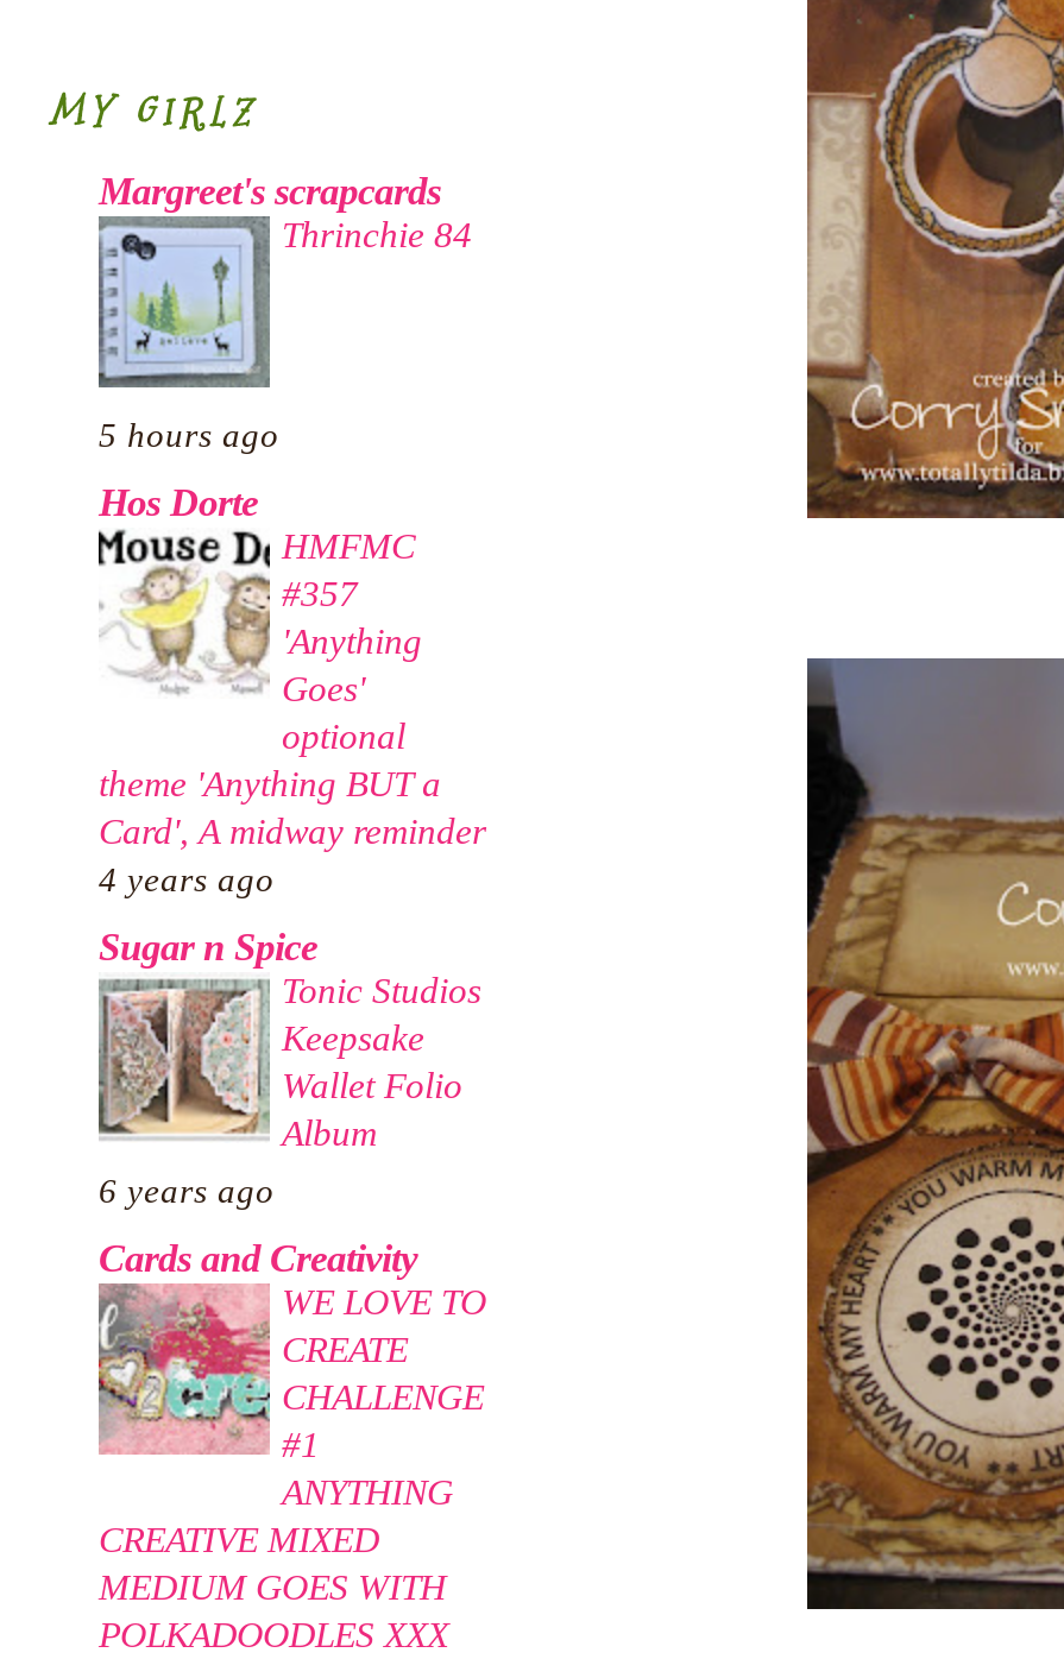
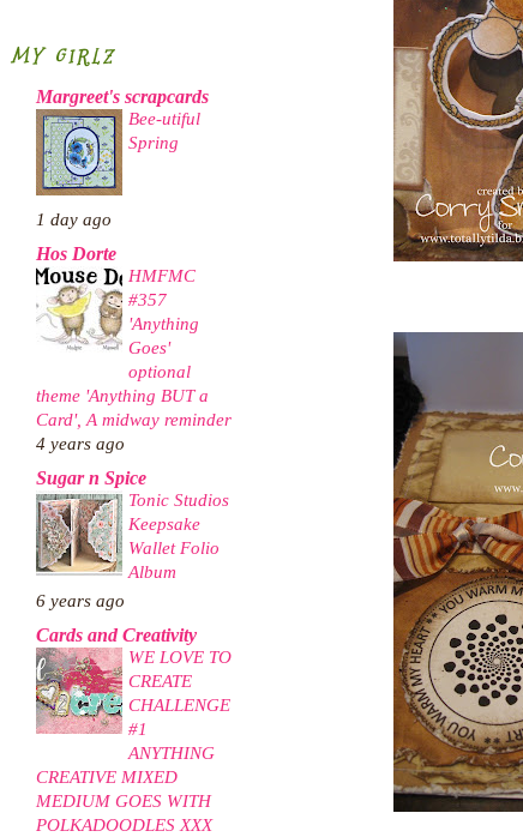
[99,214,472,387] [image] | Thrinchie 84 -> [36,108,200,195] [image] | Bee-utiful | Spring
[99,416,279,454] 5 hours ago -> [36,210,112,229] 1 day ago

